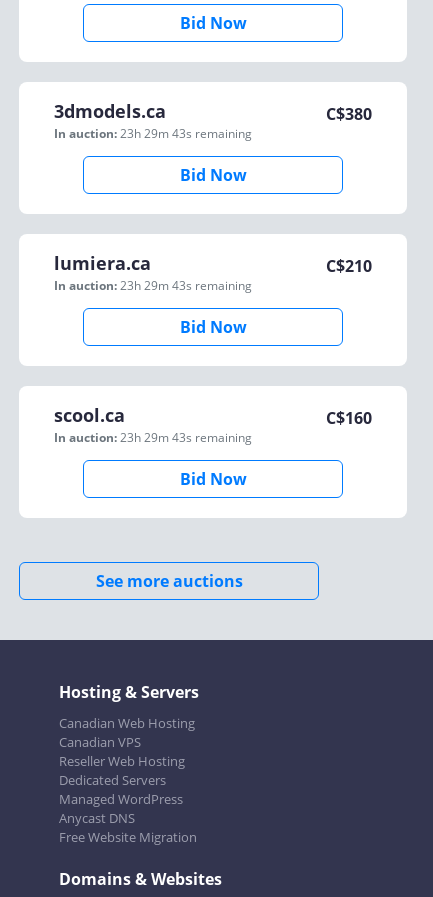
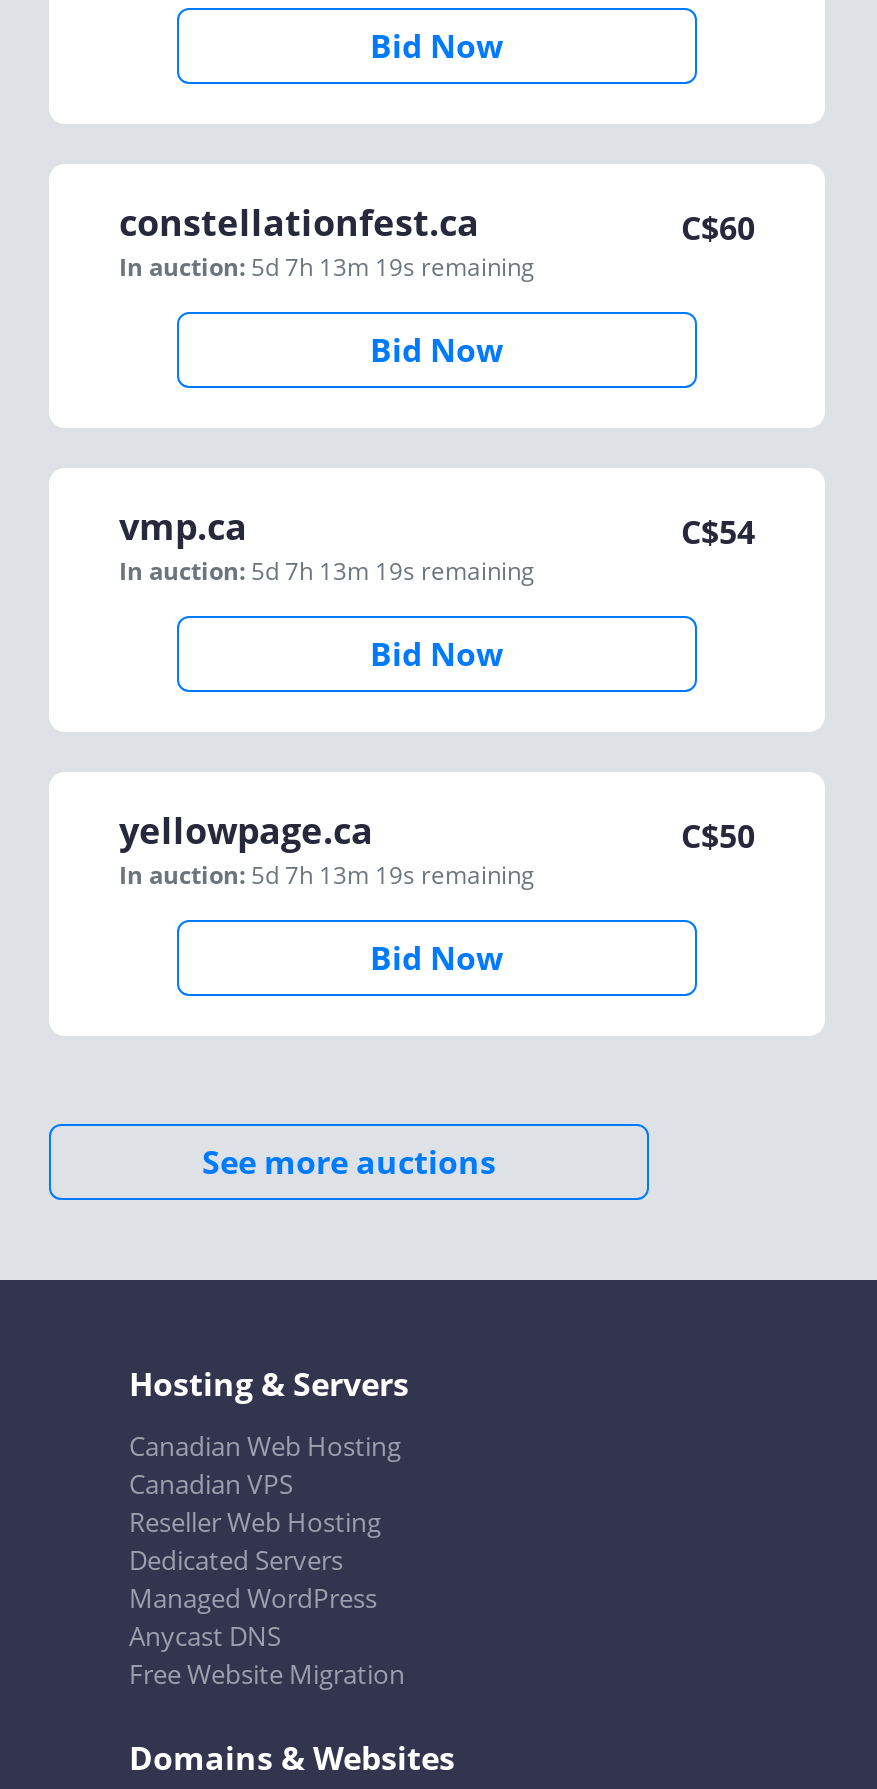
[54,99,252,142] 3dmodels.ca | In auction: 23h 29m 43s remaining -> [119,198,535,284] constellationfest.ca | In auction: 5d 7h 13m 19s remaining
[326,103,372,125] C$380 -> [681,206,755,250] C$60
[54,251,252,294] lumiera.ca | In auction: 23h 29m 43s remaining -> [119,502,535,588] vmp.ca | In auction: 5d 7h 13m 19s remaining
[326,255,372,277] C$210 -> [681,510,755,554] C$54
[54,403,252,446] scool.ca | In auction: 23h 29m 43s remaining -> [119,806,535,892] yellowpage.ca | In auction: 5d 7h 13m 19s remaining
[326,407,372,429] C$160 -> [681,814,755,858] C$50

